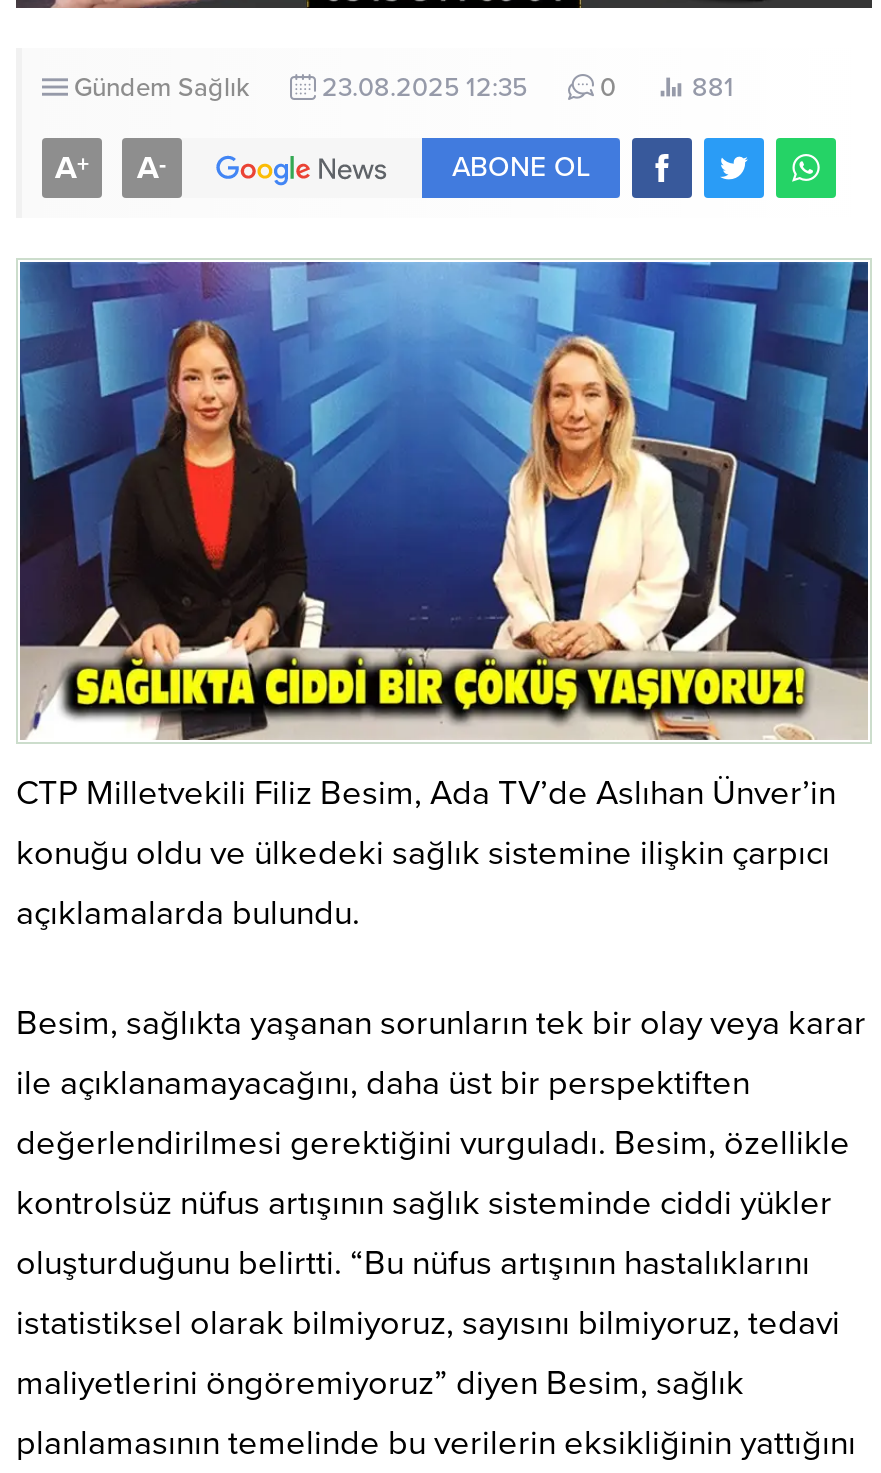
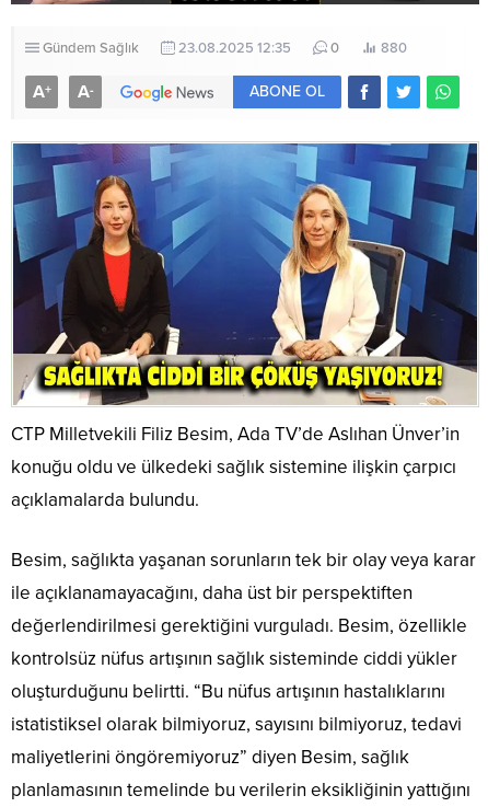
[692,73,734,105] 881 -> [381,40,407,57] 880

